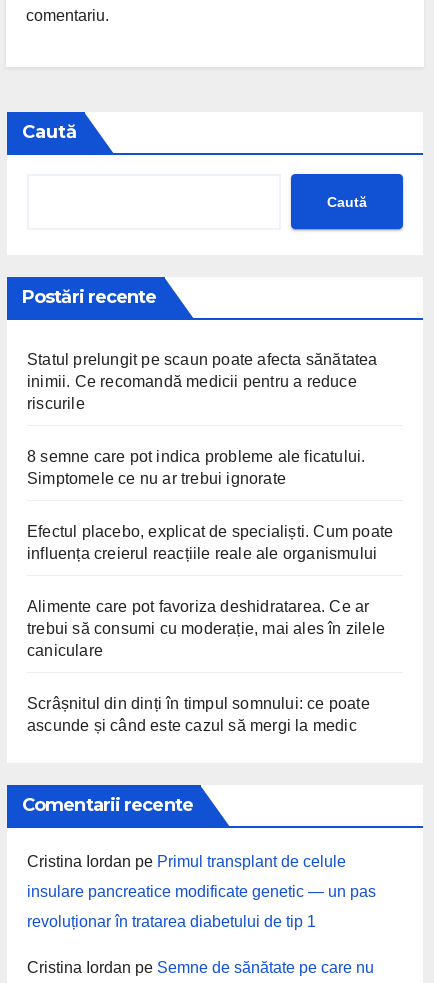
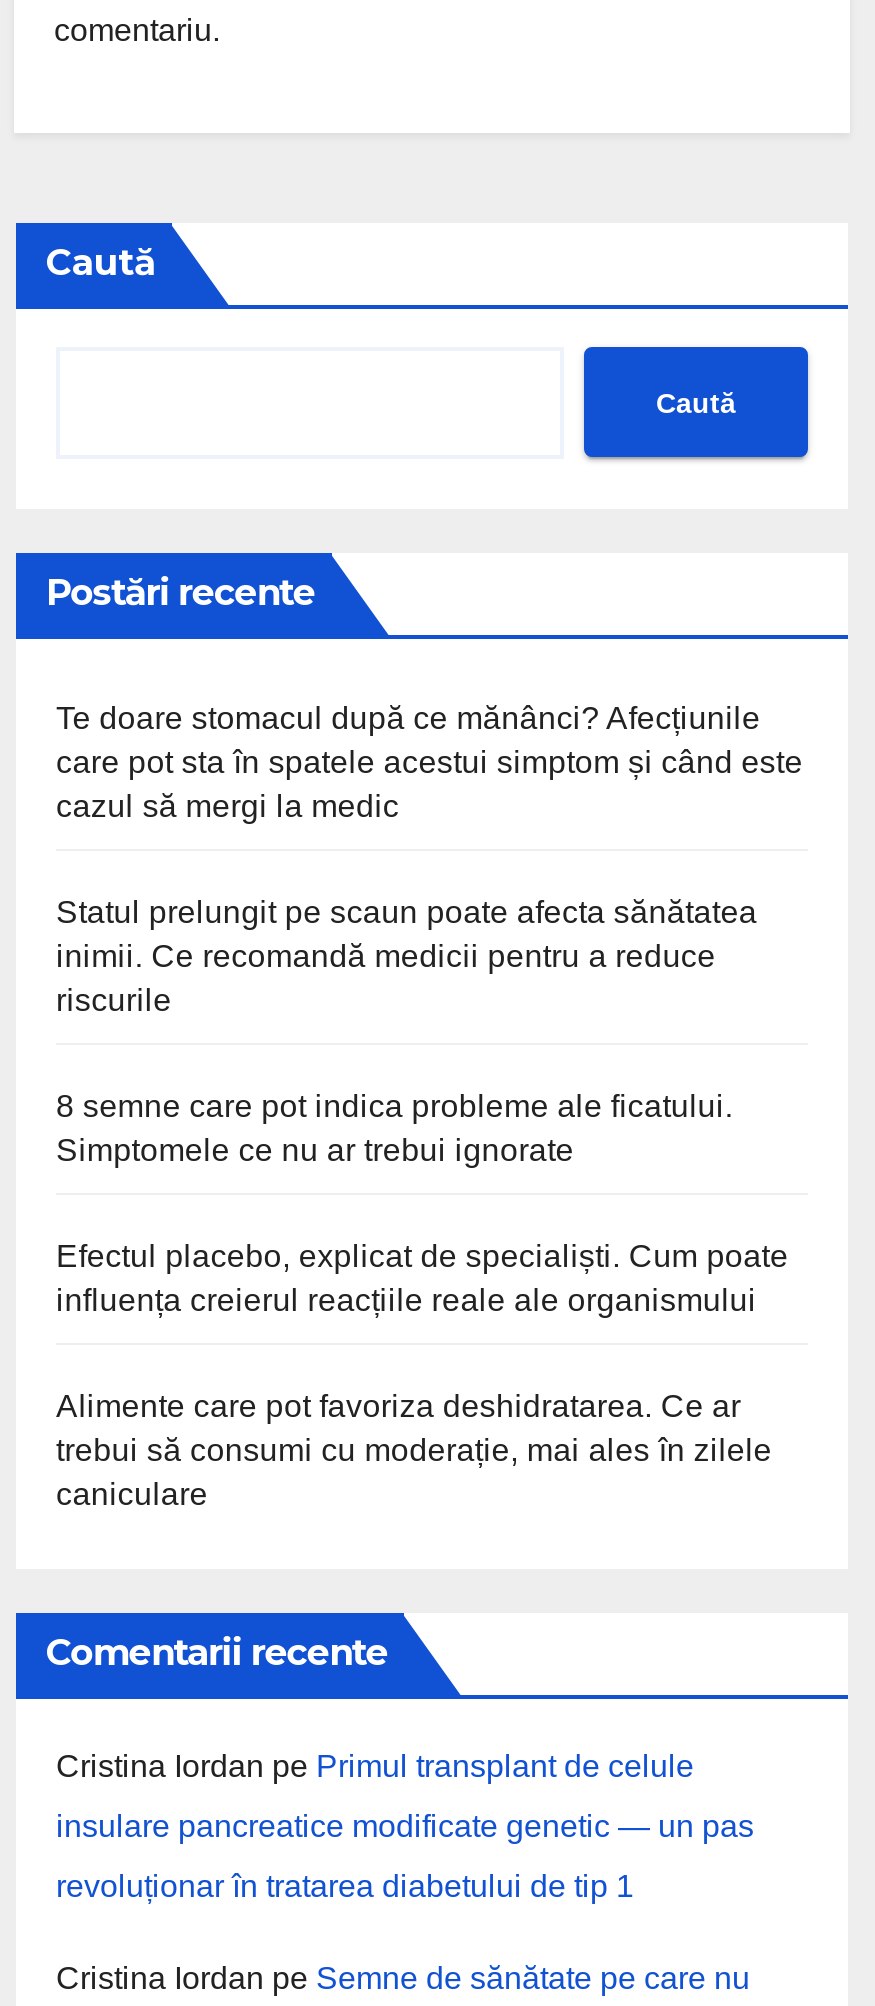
none -> [56,702,803,824] Te doare stomacul după ce mănânci? Afecțiunile | care pot sta în spatele acestui simptom și când este | cazul să mergi la medic
moved [27,351,393,659] -> [56,896,788,1512]: Statul prelungit pe scaun poate afecta sănătatea | inimii. Ce recomandă medicii pentru a reduce | riscurile | ... | trebui să consumi cu moderație, mai ales în zilele | caniculare
[27,695,370,734] Scrâșnitul din dinți în timpul somnului: ce poate | ascunde și când este cazul să mergi la medic -> none

